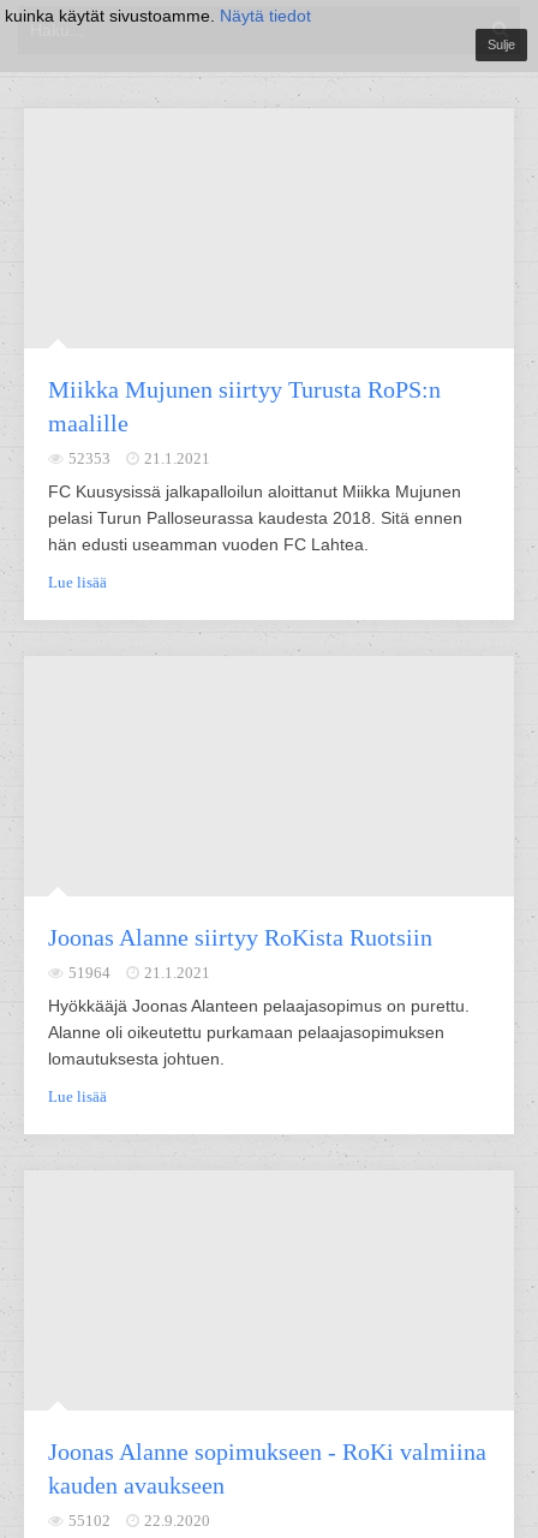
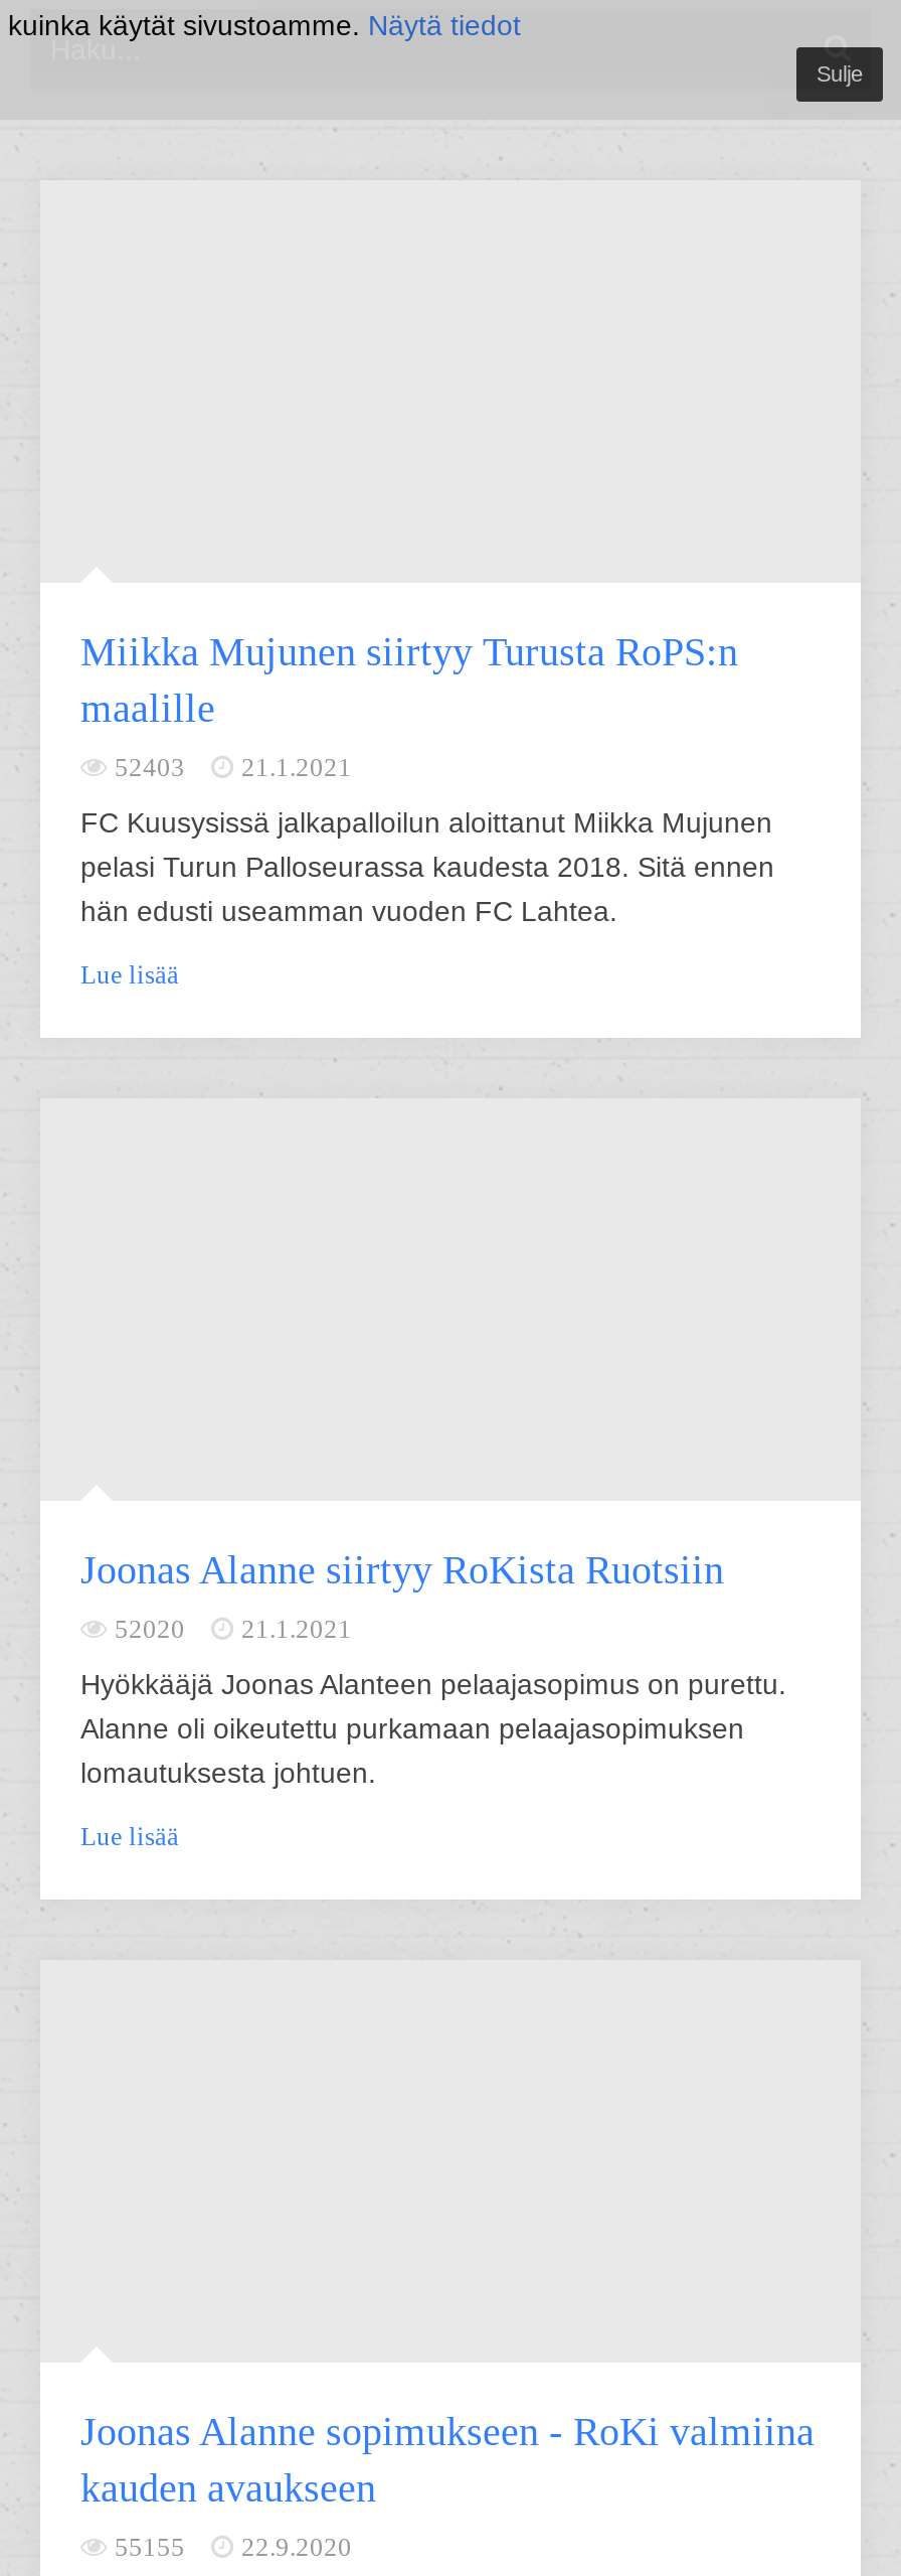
[68,449,210,467] 52353 21.1.2021 -> [115,752,352,782] 52403 21.1.2021
[68,964,210,982] 51964 21.1.2021 -> [115,1614,352,1644] 52020 21.1.2021
[68,1512,210,1530] 55102 22.9.2020 -> [115,2532,352,2562] 55155 22.9.2020

